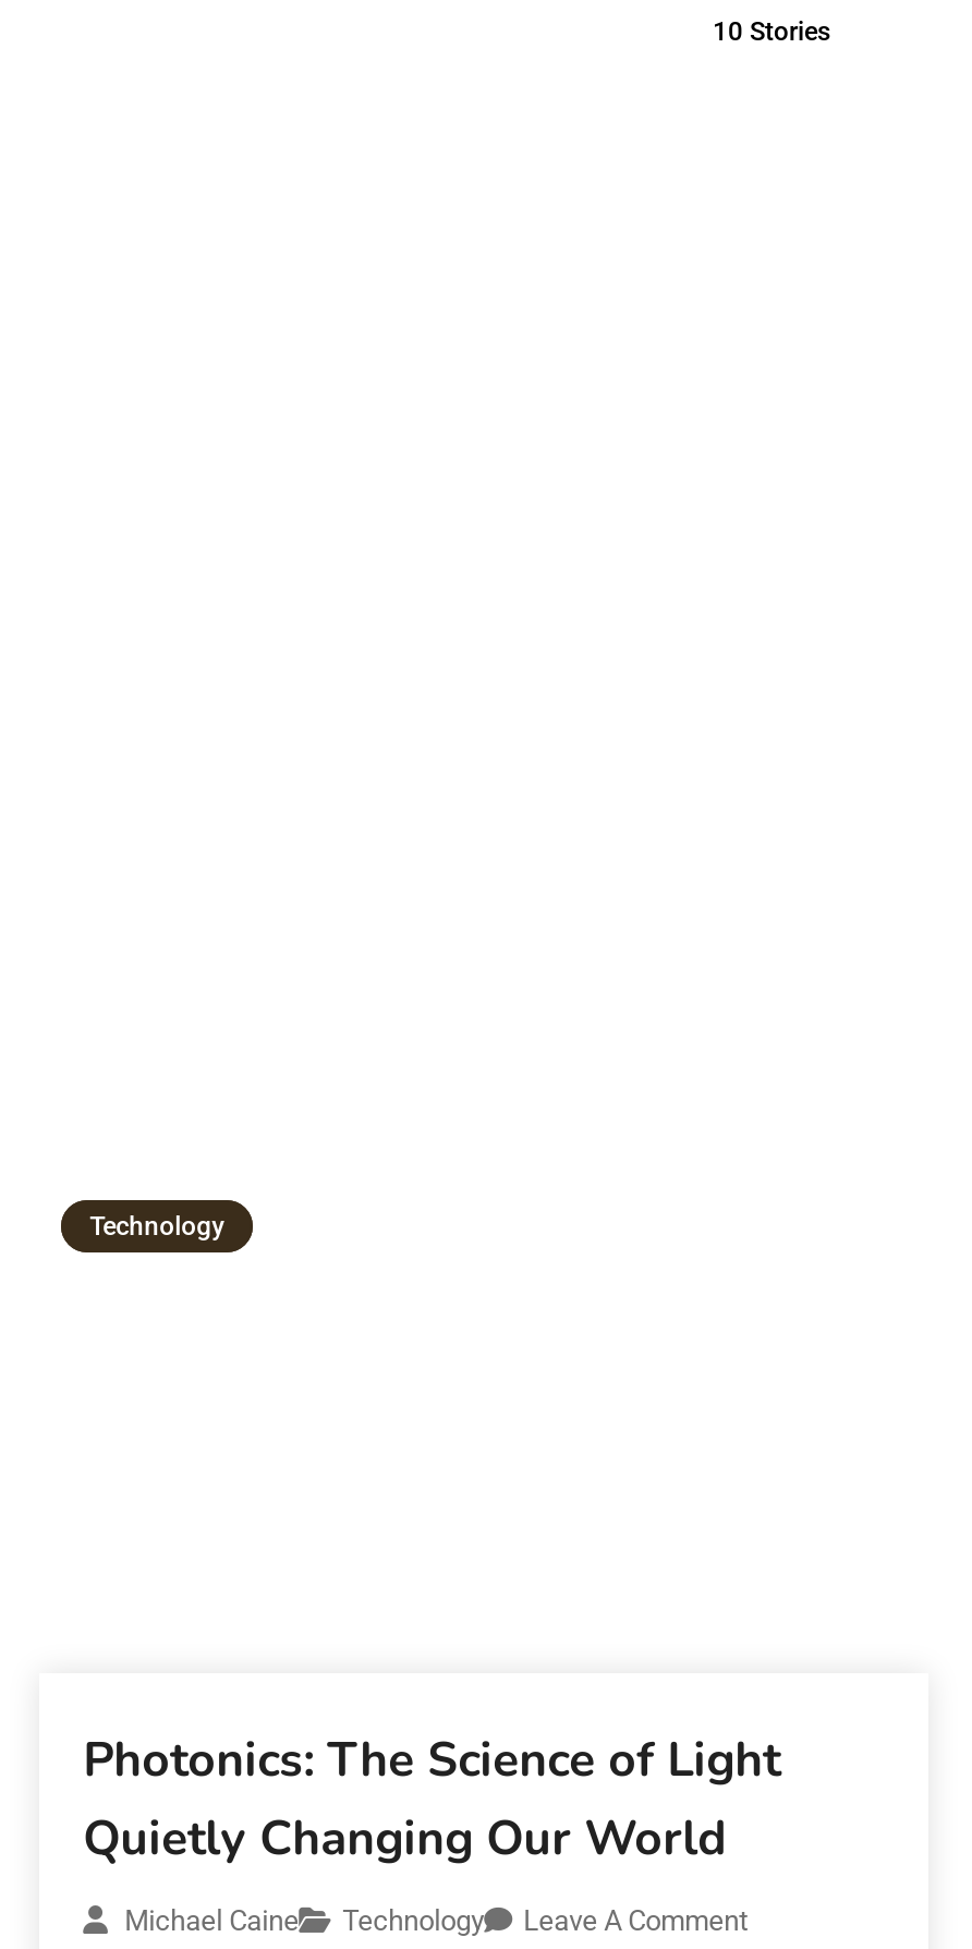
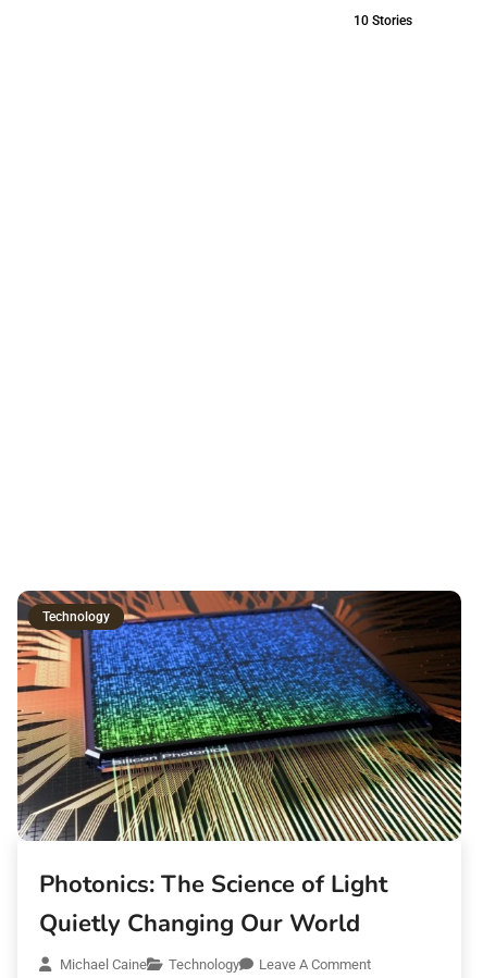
none -> [16,590,462,842] [image]

